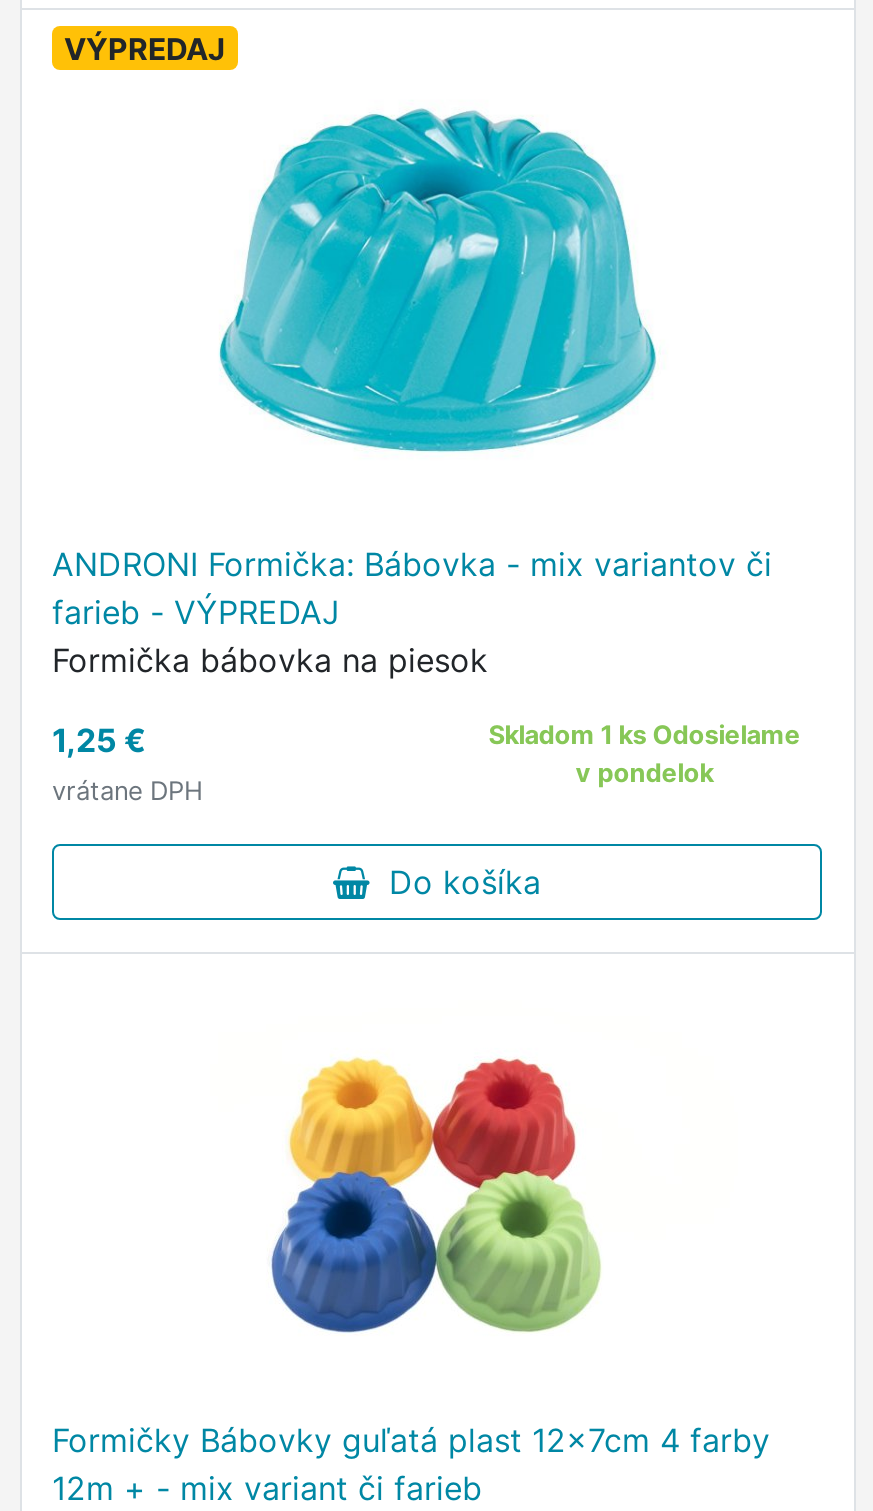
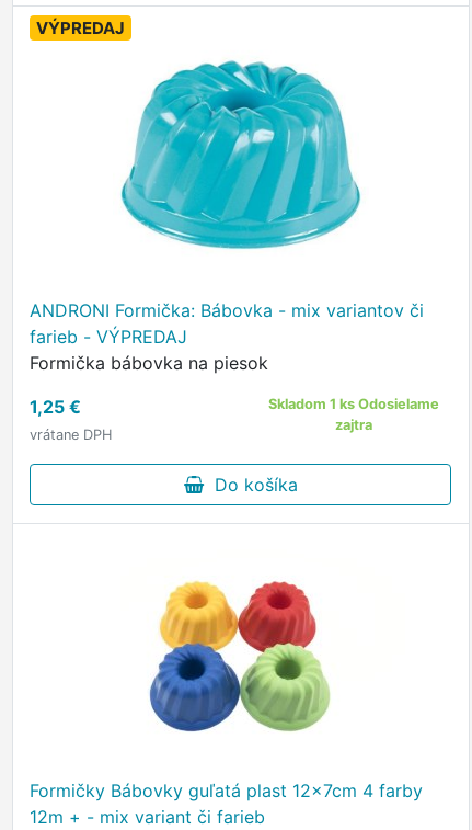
[576,757,714,787] v pondelok -> [335,417,373,433] zajtra

